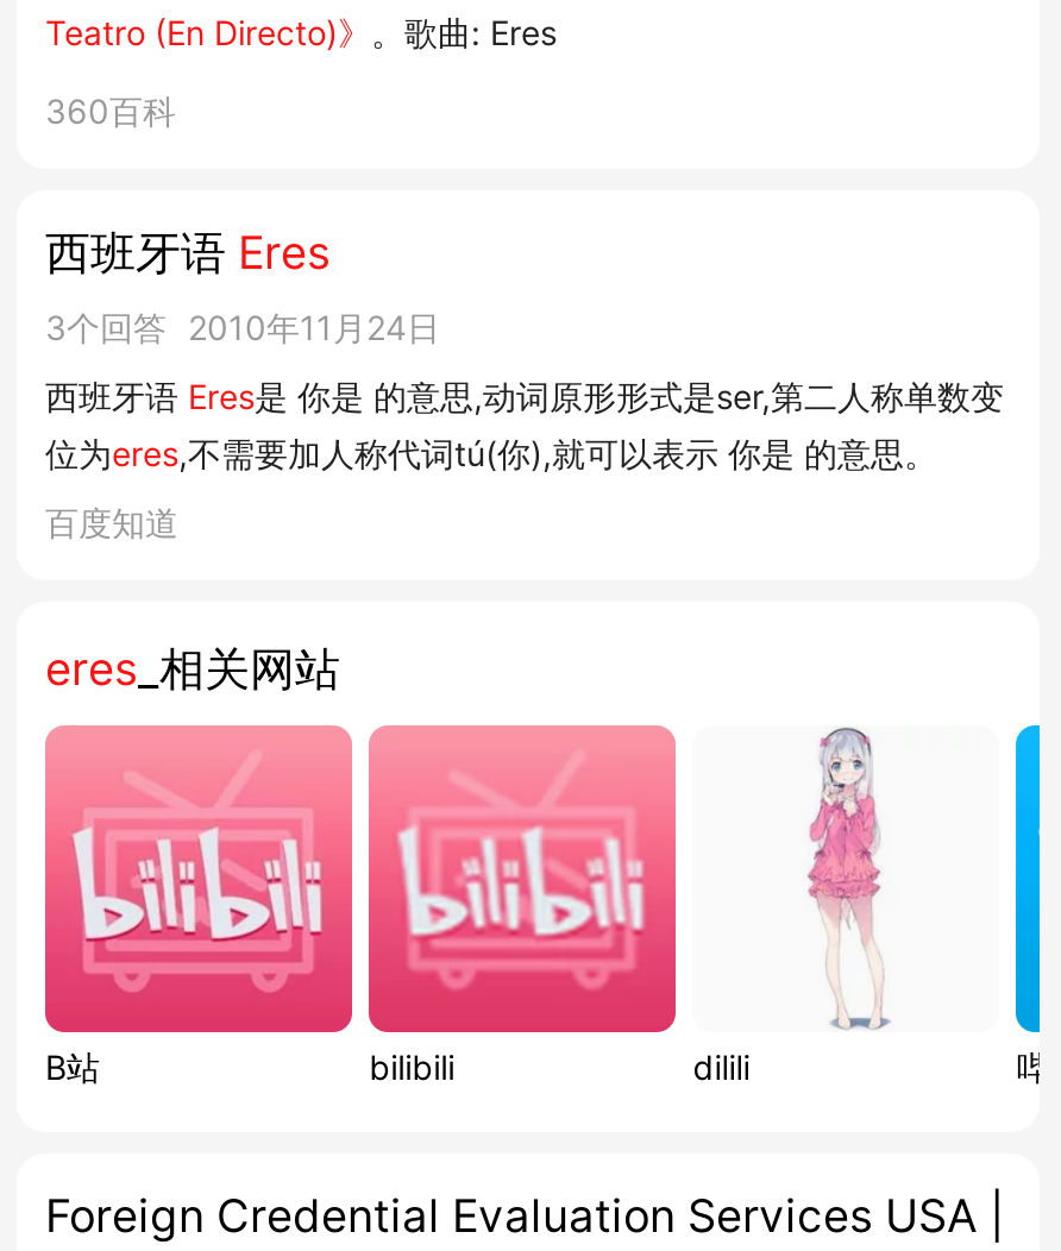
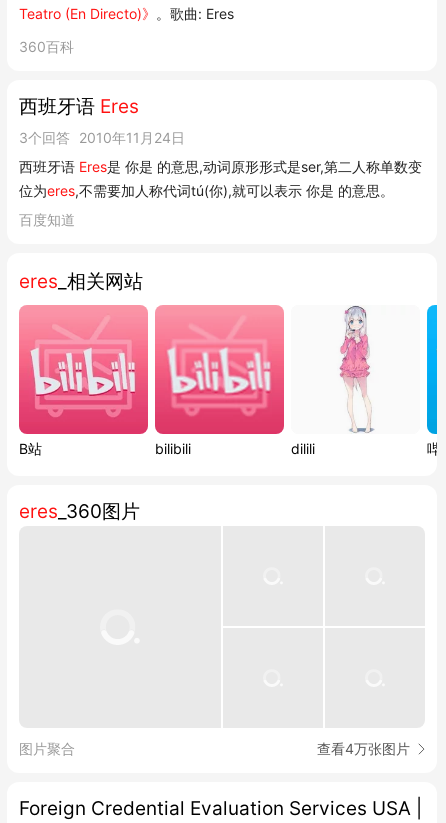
none -> [19,500,140,523] eres _360图片
none -> [19,740,410,757] 图片聚合 | 查看4万张图片

